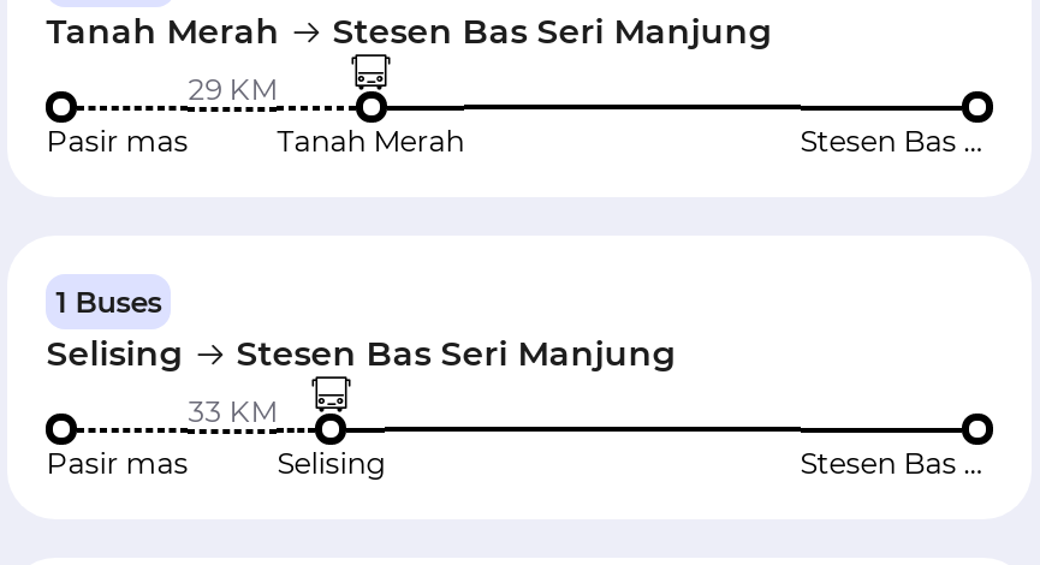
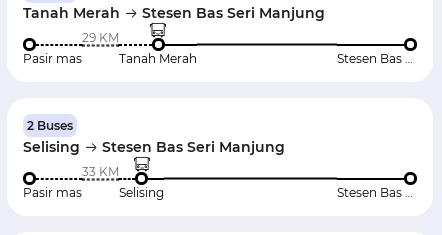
[56,284,162,320] 1 Buses -> [27,118,73,133] 2 Buses

